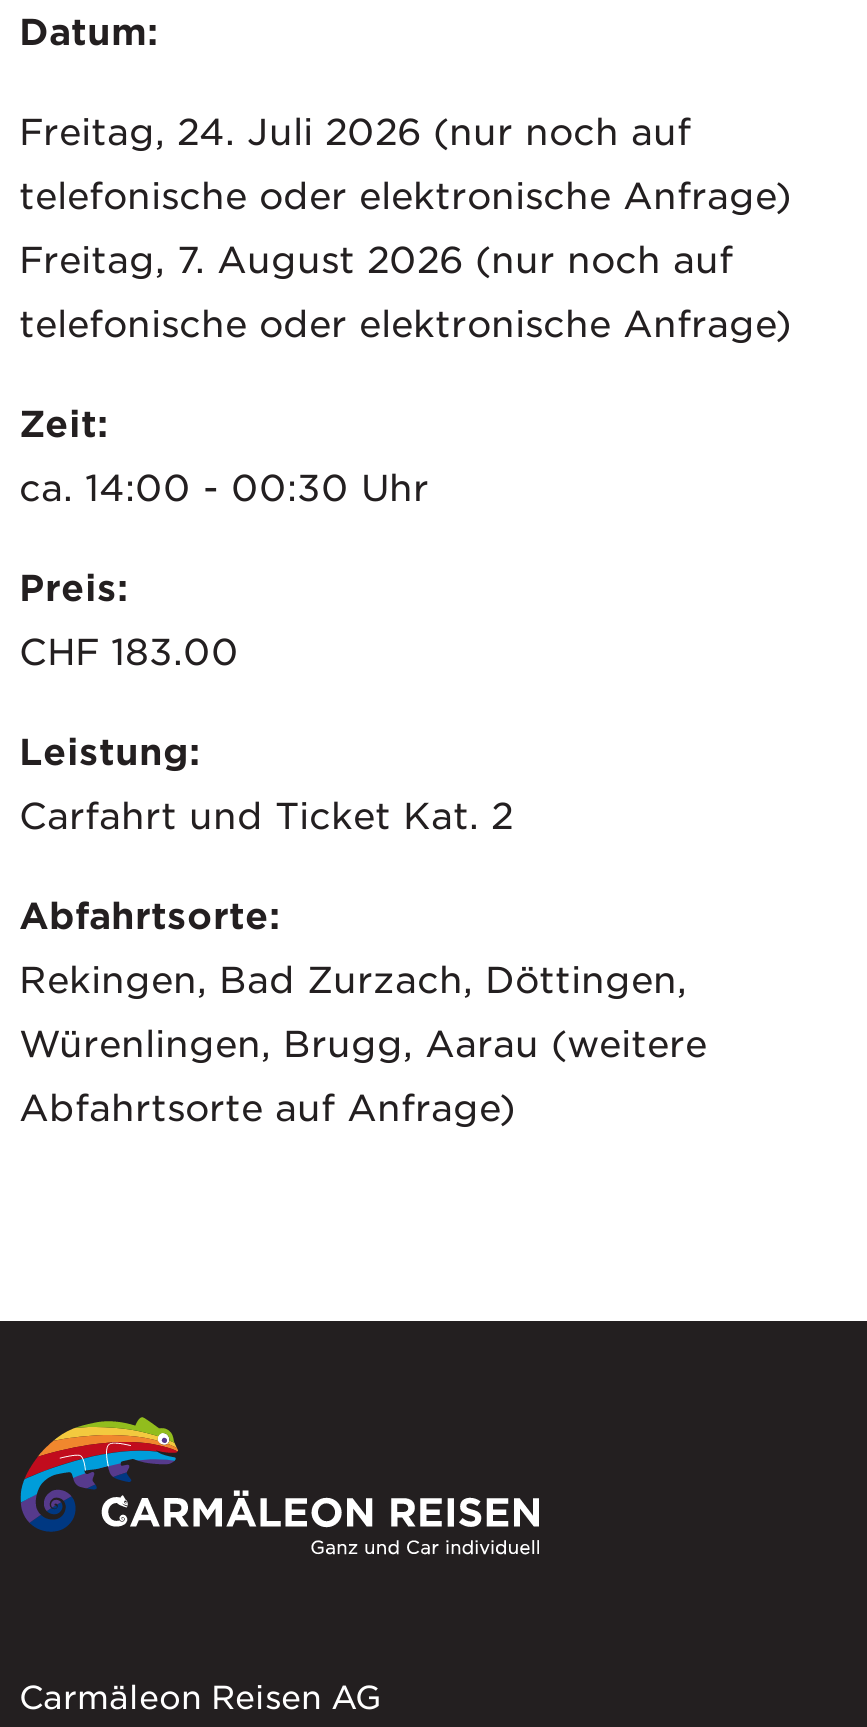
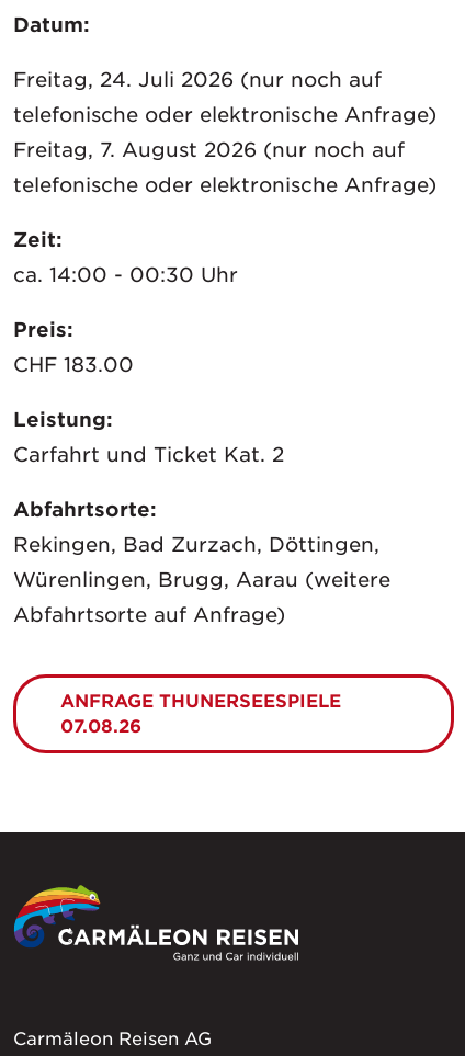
none -> [12,673,455,754] [image] | ANFRAGE THUNERSEESPIELE | 07.08.26

